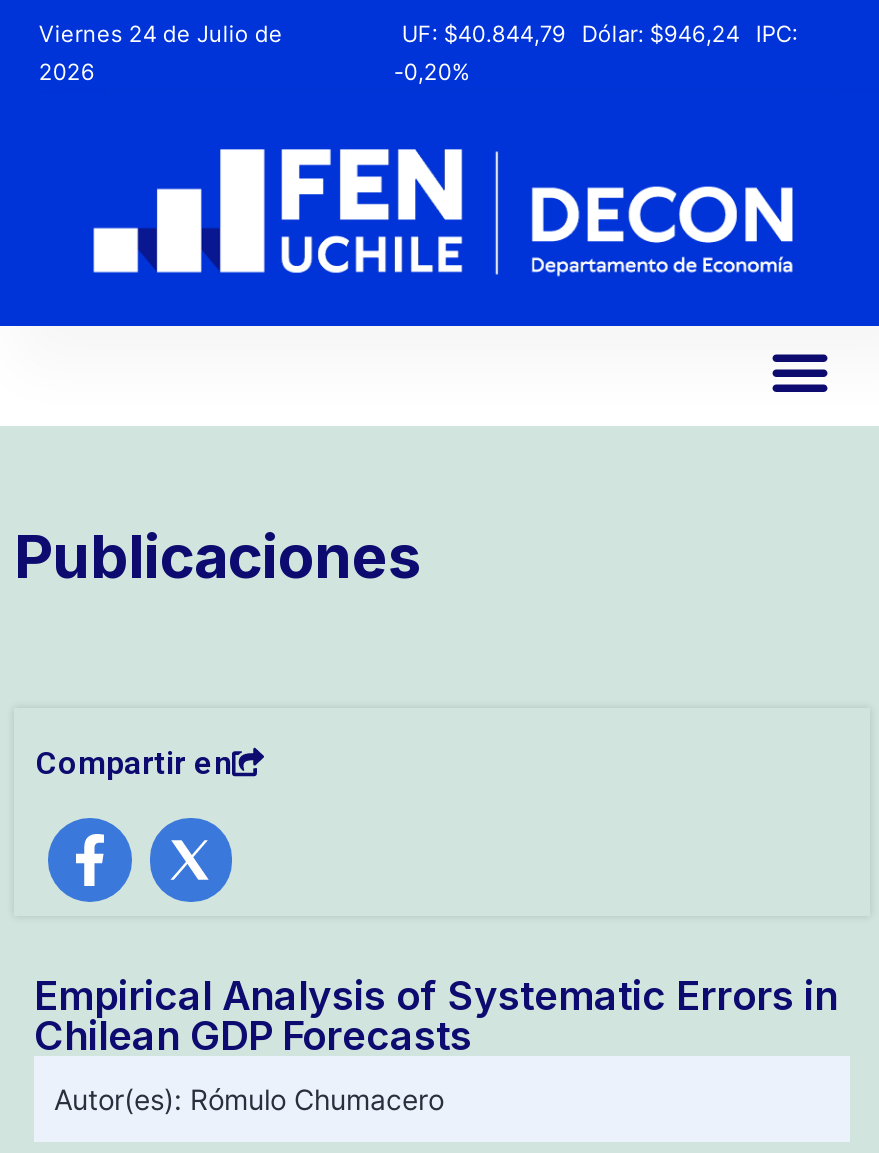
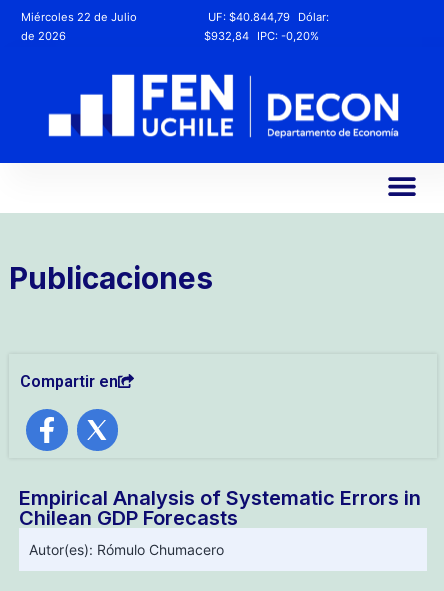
[39,20,283,86] Viernes 24 de Julio de | 2026 -> [21,10,137,43] Miércoles 22 de Julio | de 2026
[394,20,798,86] UF: $40.844,79 Dólar: $946,24 IPC: | -0,20% -> [204,10,329,43] UF: $40.844,79 Dólar: | $932,84 IPC: -0,20%

